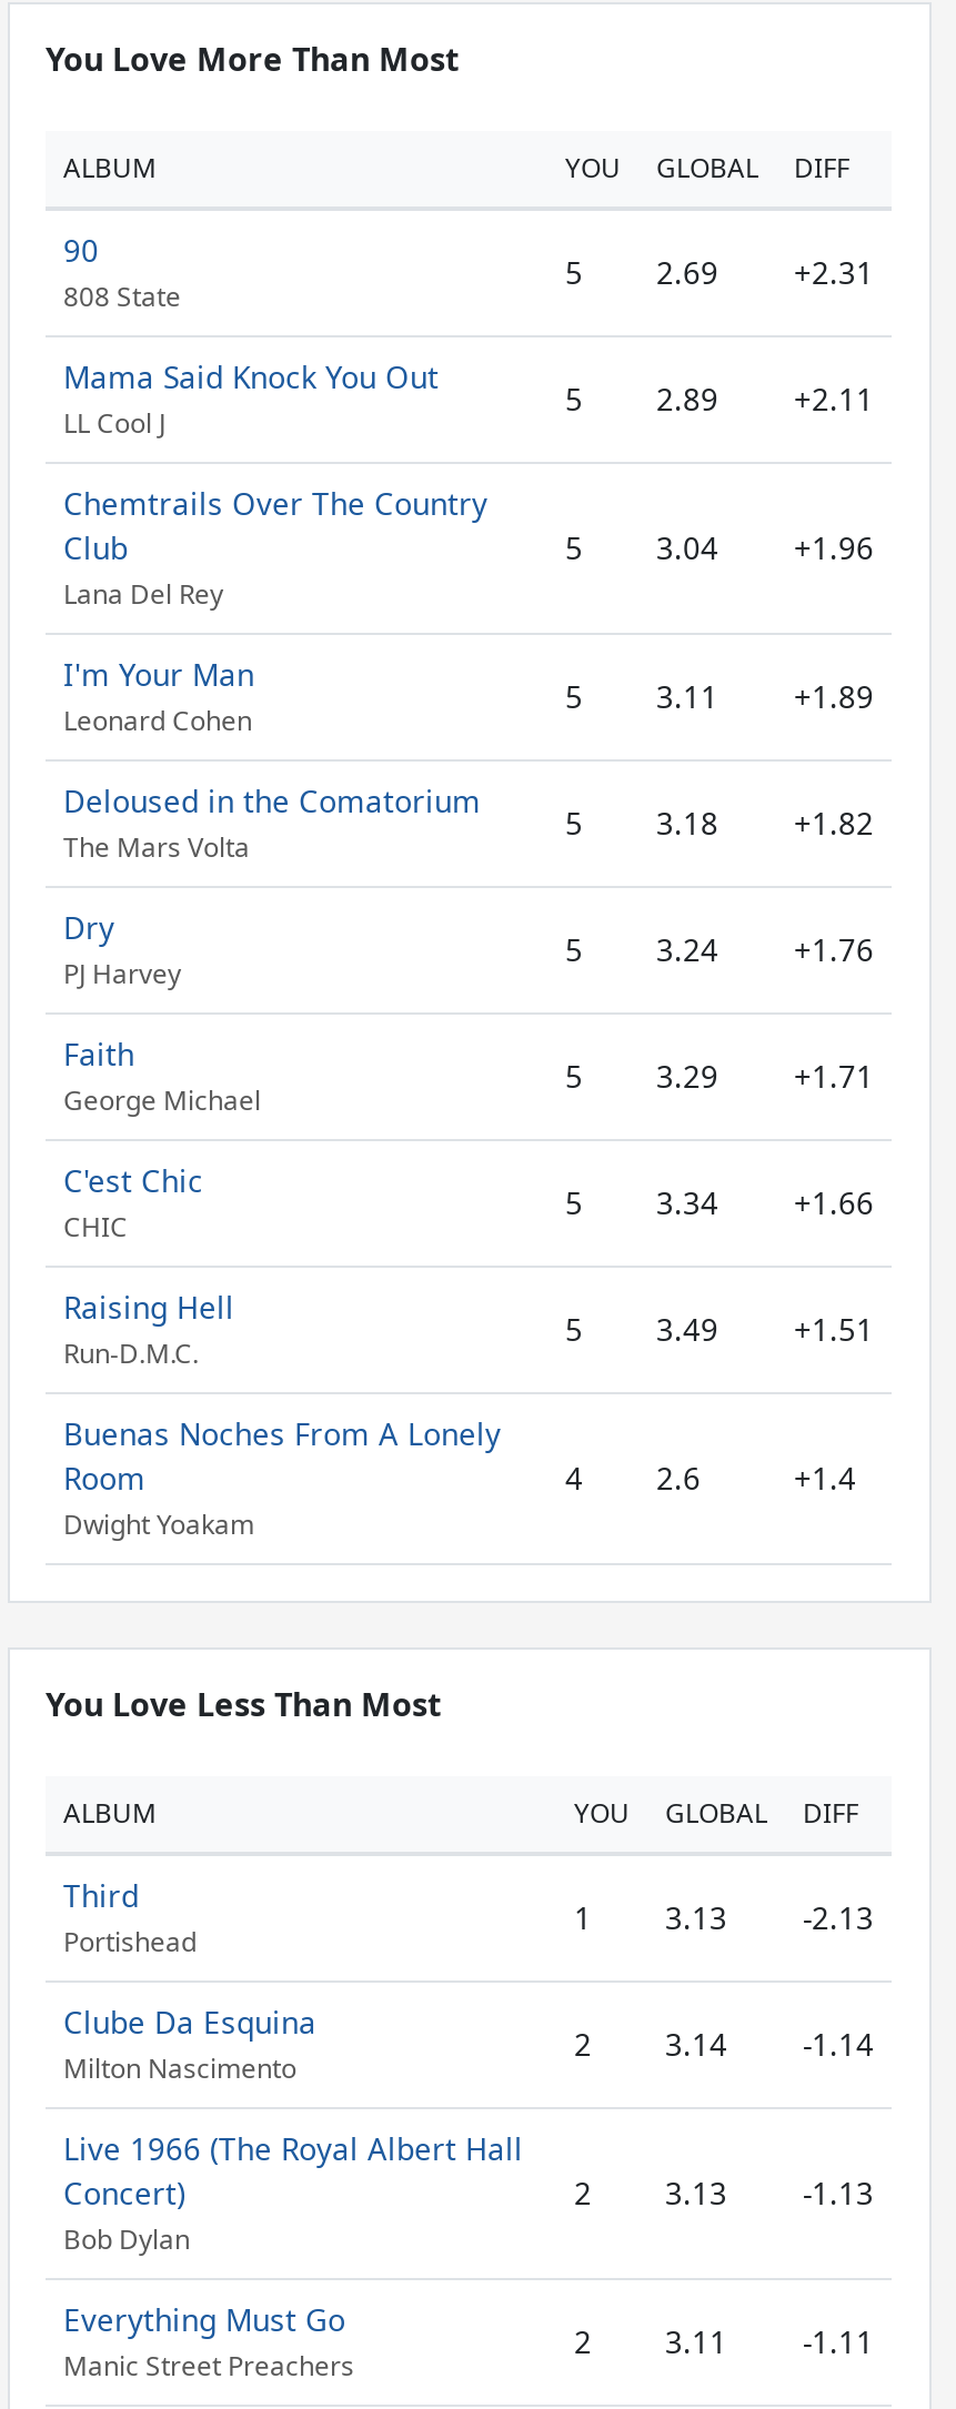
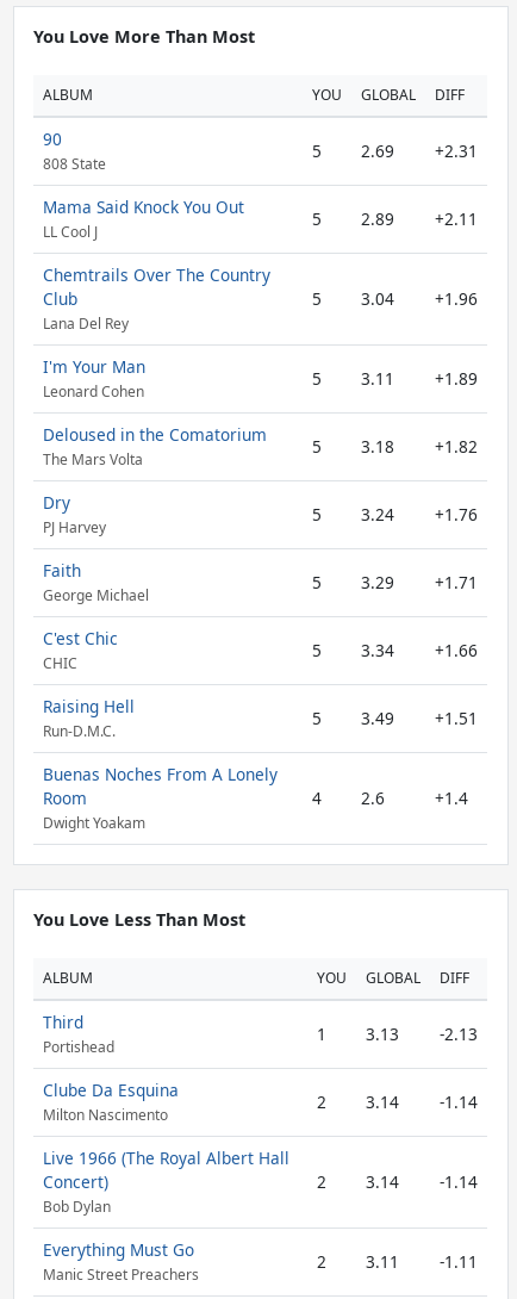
[665,2171,727,2214] 3.13 -> [366,1170,399,1193] 3.14
[803,2171,874,2214] -1.13 -> [440,1170,478,1193] -1.14

